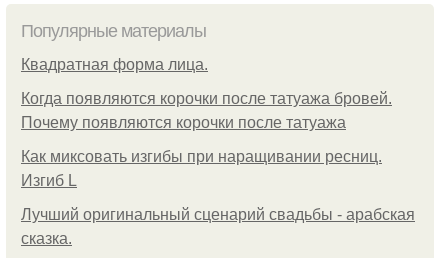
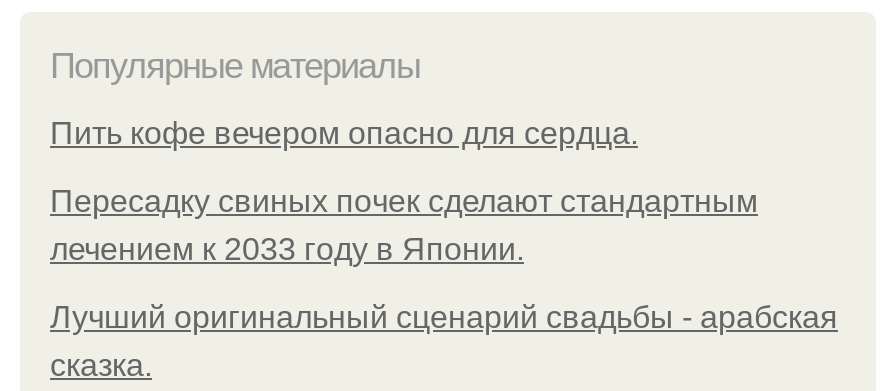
[21,56,392,189] Квадратная форма лица. | Когда появляются корочки после татуажа бровей. | Почему появляются корочки после татуажа | Как миксовать изгибы при наращивании ресниц. | Изгиб L -> [50,115,758,265] Пить кофе вечером опасно для сердца. | Пересадку свиных почек сделают стандартным | лечением к 2033 году в Японии.

